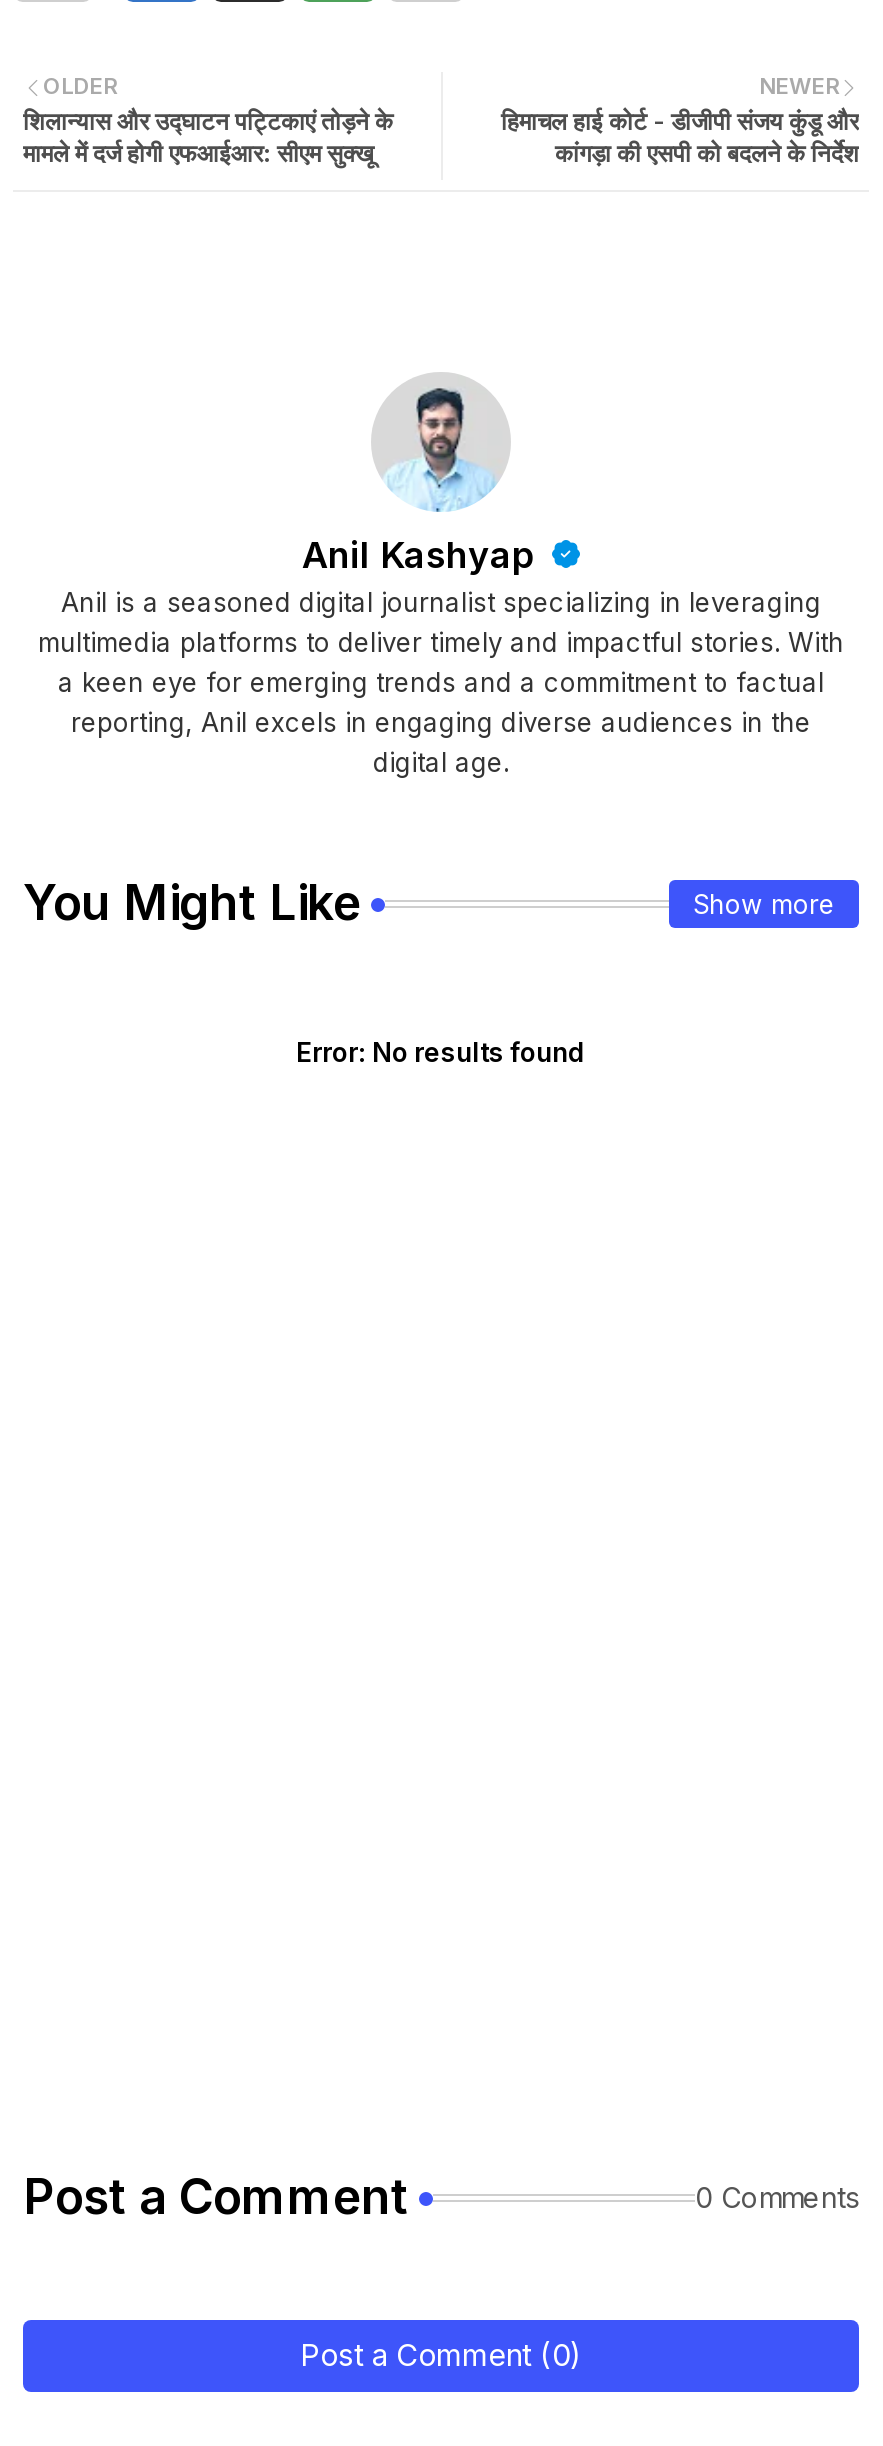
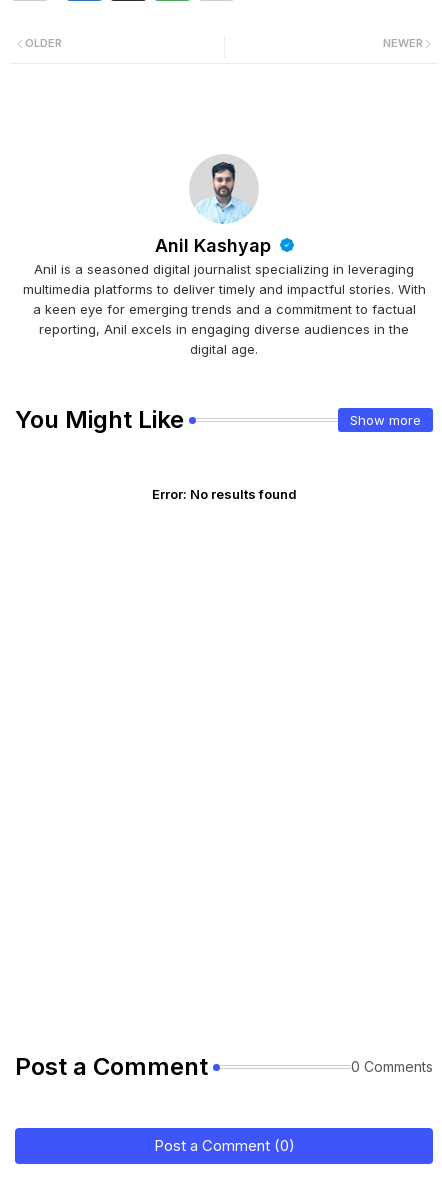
[23,106,393,168] शिलान्यास और उद्घाटन पट्टिकाएं तोड़ने के | मामले में दर्ज होगी एफआईआर: सीएम सुक्खू -> none
[501,106,859,168] हिमाचल हाई कोर्ट - डीजीपी संजय कुंडू और | कांगड़ा की एसपी को बदलने के निर्देश -> none

